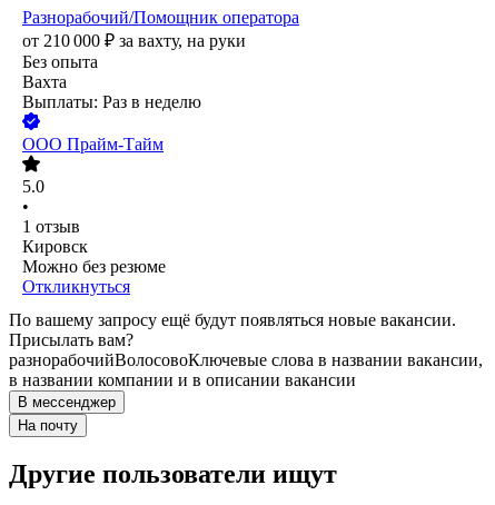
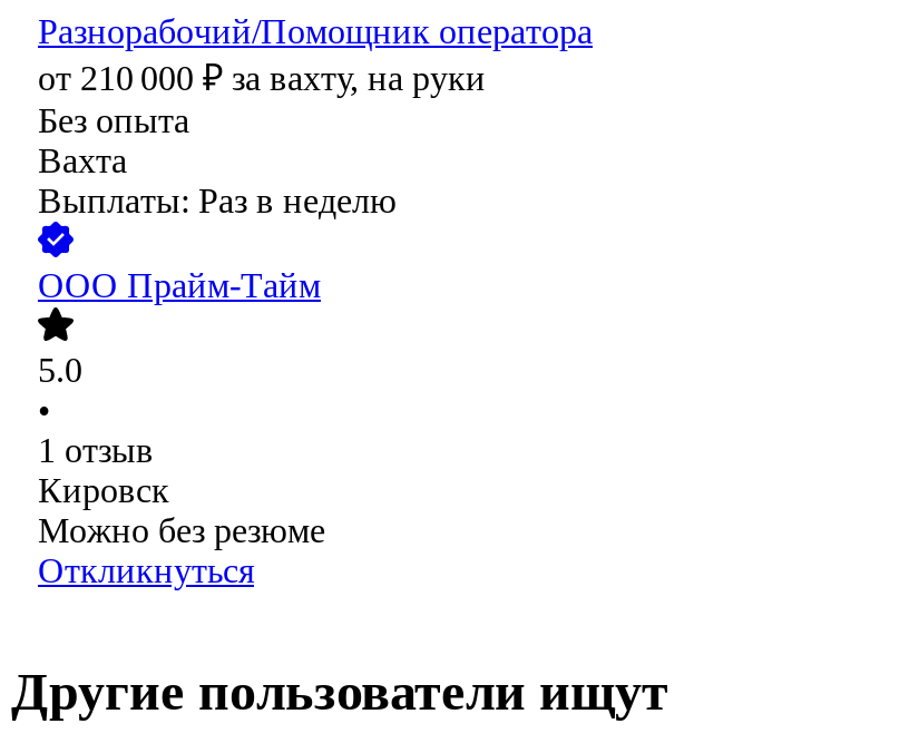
[9,311,483,434] По вашему запросу ещё будут появляться новые вакансии. | Присылать вам? | разнорабочийВолосовоКлючевые слова в названии вакансии, | в названии компании и в описании вакансии | В мессенджер | На почту -> none

